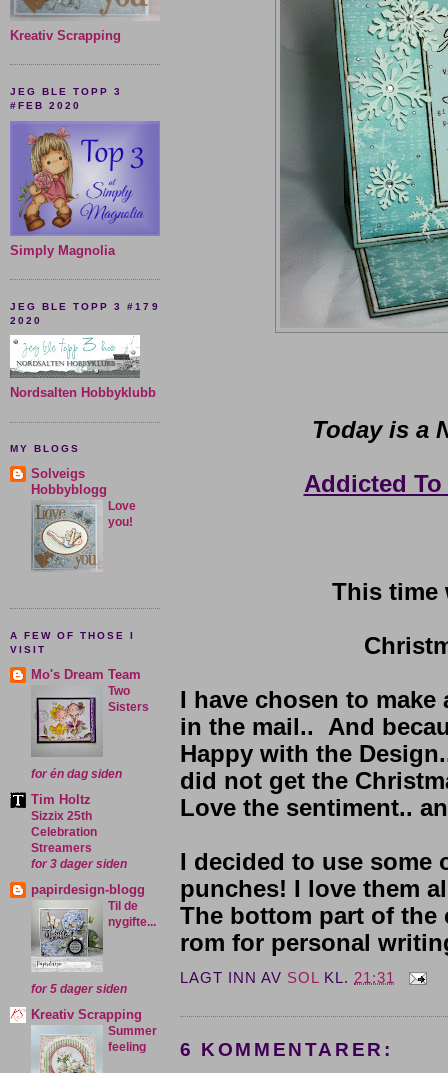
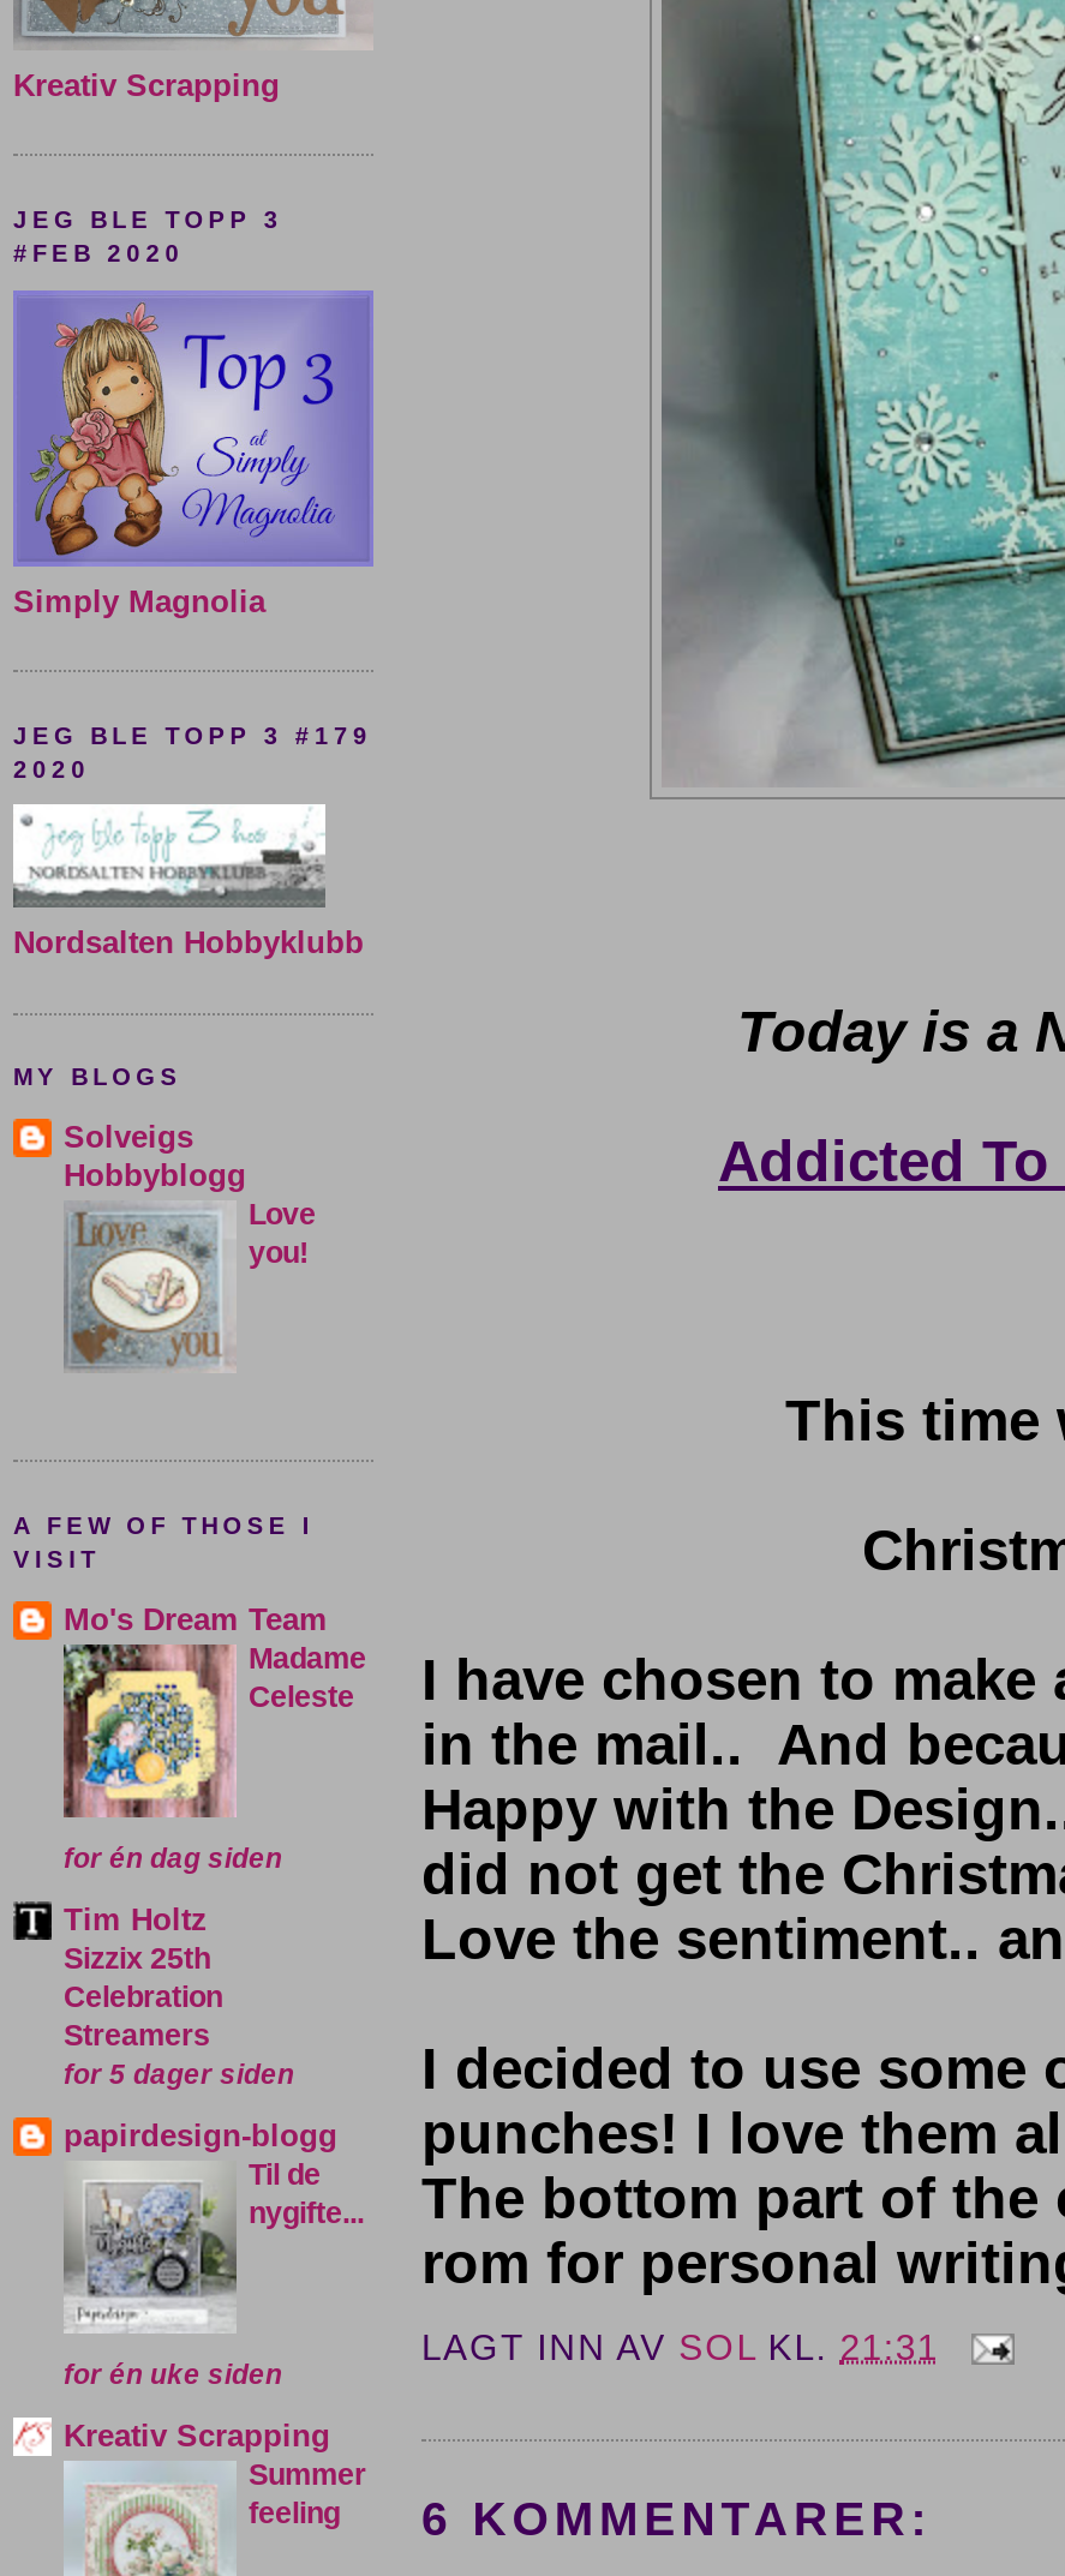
[32,684,149,757] [image] | Two | Sisters -> [61,1641,366,1817] [image] | Madame | Celeste
[31,857,127,870] for 3 dager siden -> none
moved [31,982,127,995] -> [64,2057,294,2088]: for 5 dager siden
none -> [64,2358,282,2389] for én uke siden

